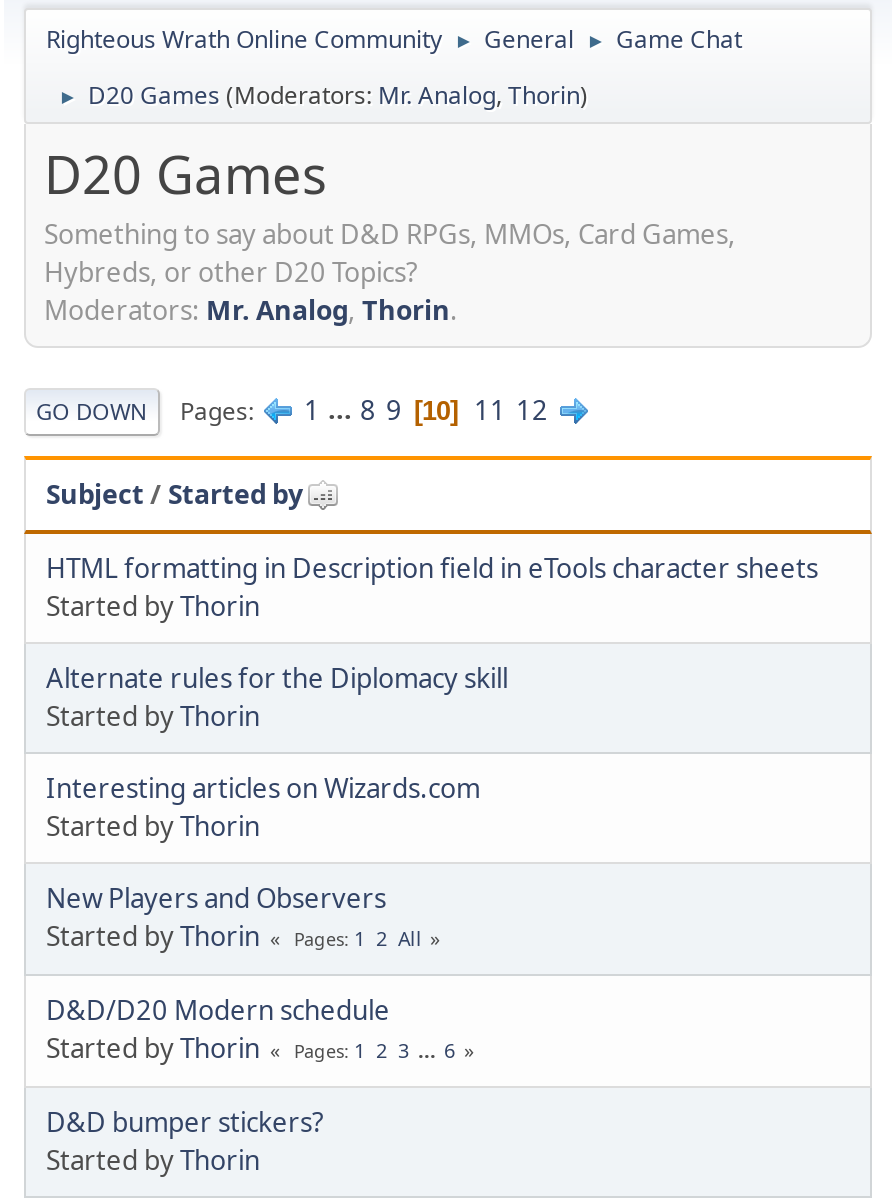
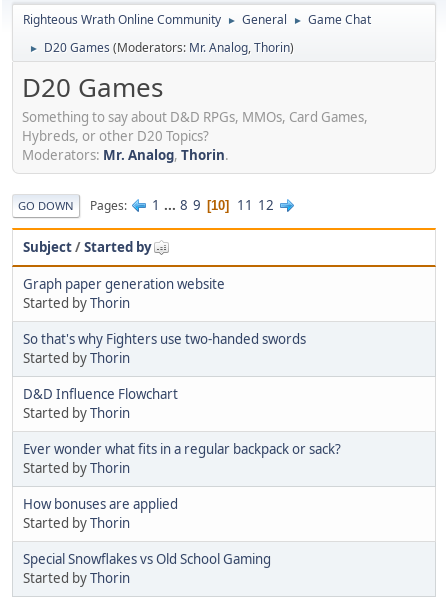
[46,550,818,586] HTML formatting in Description field in eTools character sheets -> [23,275,225,293] Graph paper generation website
[46,660,508,696] Alternate rules for the Diplomacy skill -> [23,330,306,348] So that's why Fighters use two-handed swords
[46,770,480,806] Interesting articles on Wizards.com -> [23,385,178,403] D&D Influence Flowchart
[46,880,386,916] New Players and Observers -> [23,440,341,458] Ever wonder what fits in a regular backpack or sack?
[46,924,422,1028] Pages 1 2 All | D&D/D20 Modern schedule -> [23,495,178,513] How bonuses are applied
[46,1036,456,1140] Pages 1 2 3 ... 6 | D&D bumper stickers? -> [23,550,271,568] Special Snowflakes vs Old School Gaming

